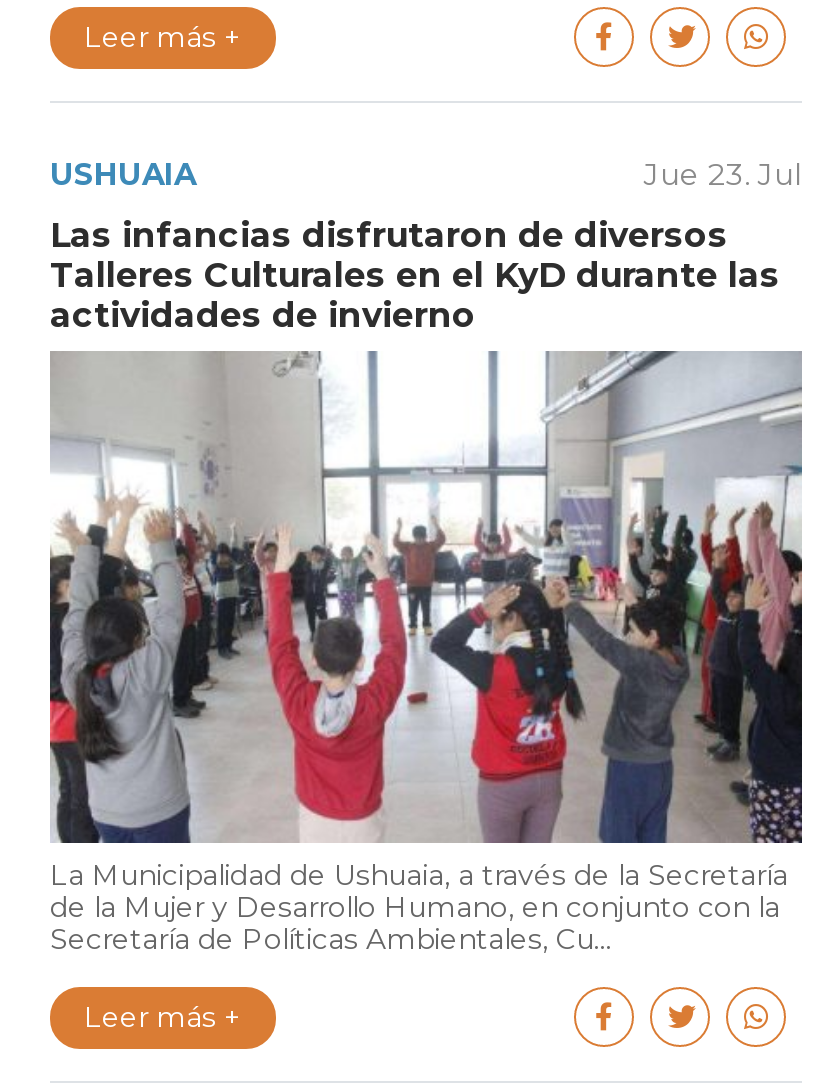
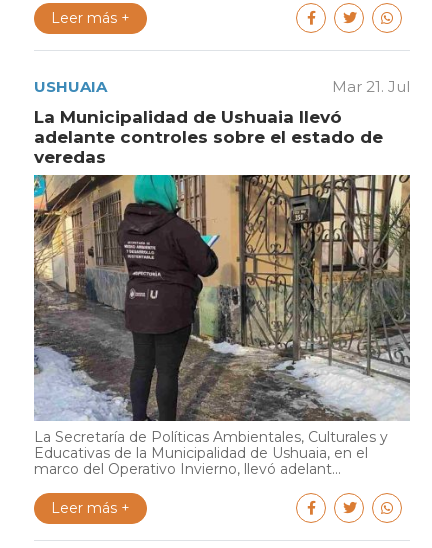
[644,155,802,193] Jue 23. Jul -> [332,77,410,96] Mar 21. Jul
[50,215,780,335] Las infancias disfrutaron de diversos | Talleres Culturales en el KyD durante las | actividades de invierno -> [34,107,383,167] La Municipalidad de Ushuaia llevó | adelante controles sobre el estado de | veredas
[48,351,804,958] [image] | La Municipalidad de Ushuaia, a través de la Secretaría | de la Mujer y Desarrollo Humano, en conjunto con la | Secretaría de Políticas Ambientales, Cu... -> [33,174,411,478] [image] | La Secretaría de Políticas Ambientales, Culturales y | Educativas de la Municipalidad de Ushuaia, en el | marco del Operativo Invierno, llevó adelant...

